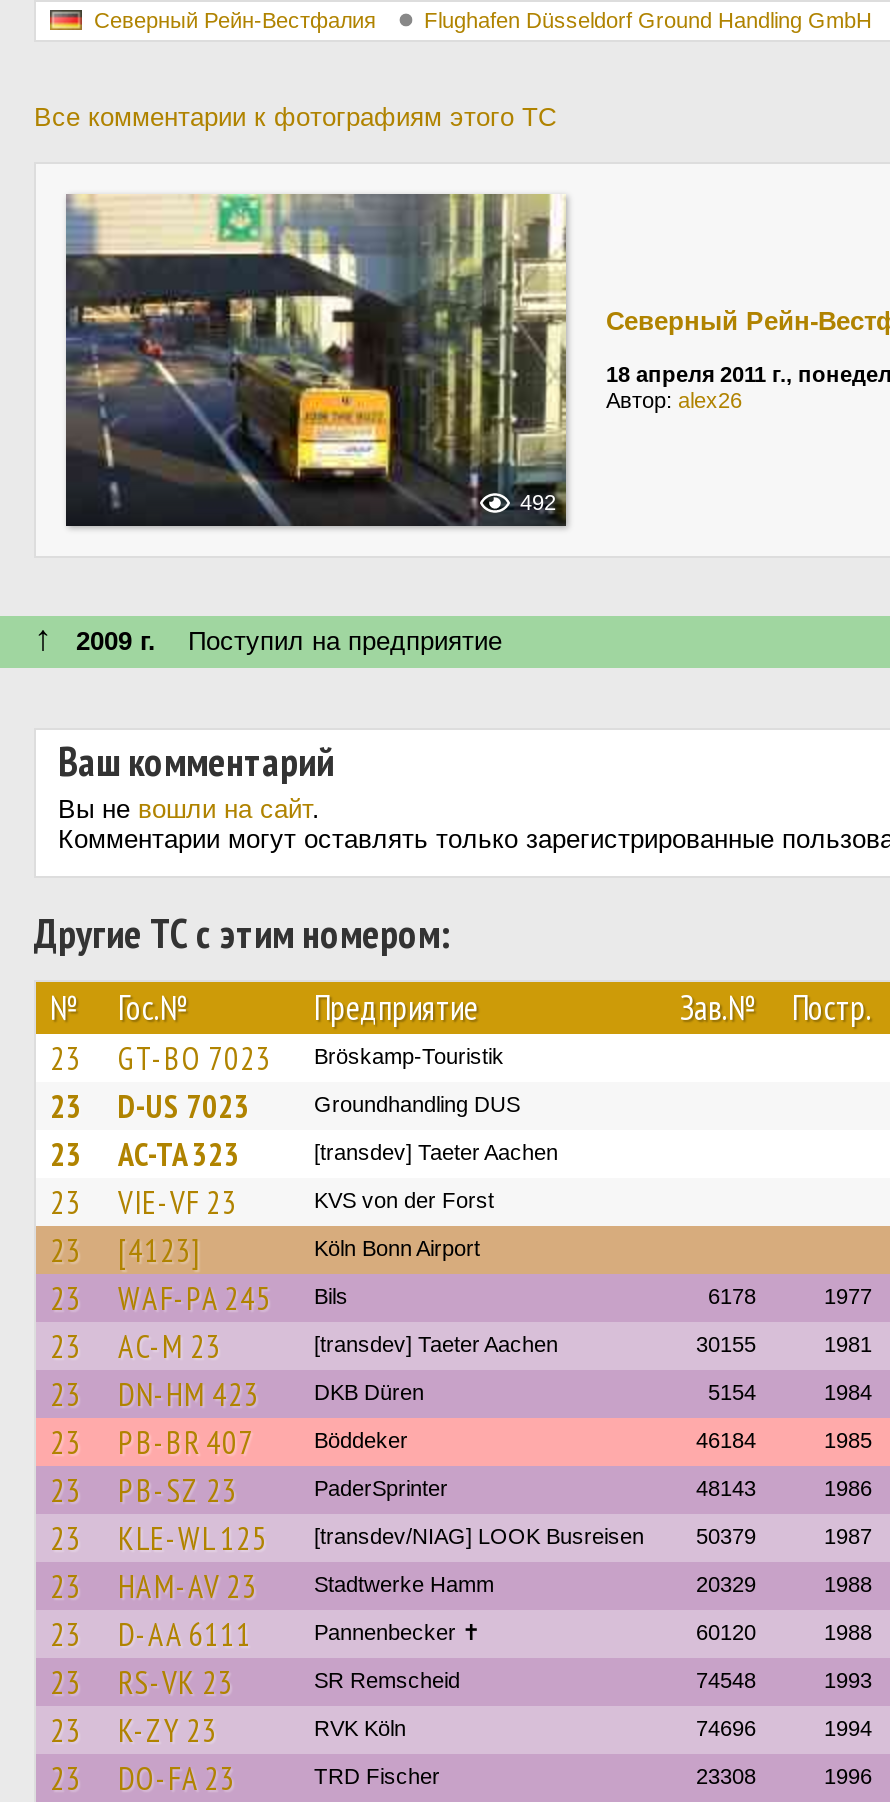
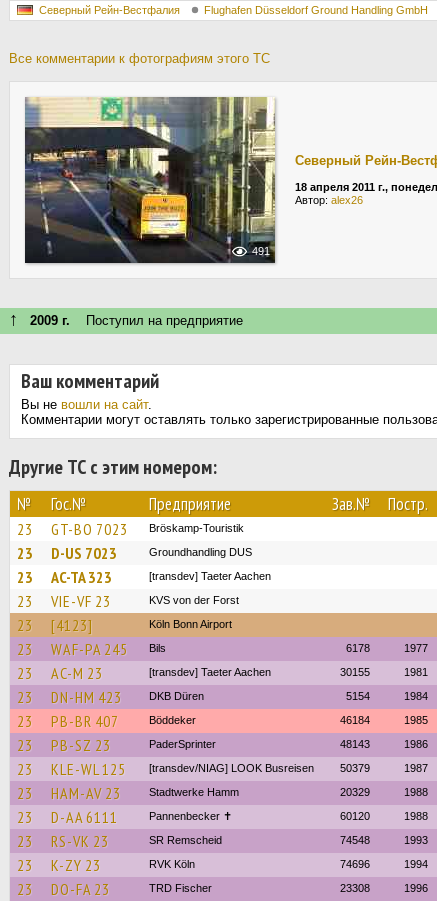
[520,490,556,514] 492 -> [252,245,270,257] 491

